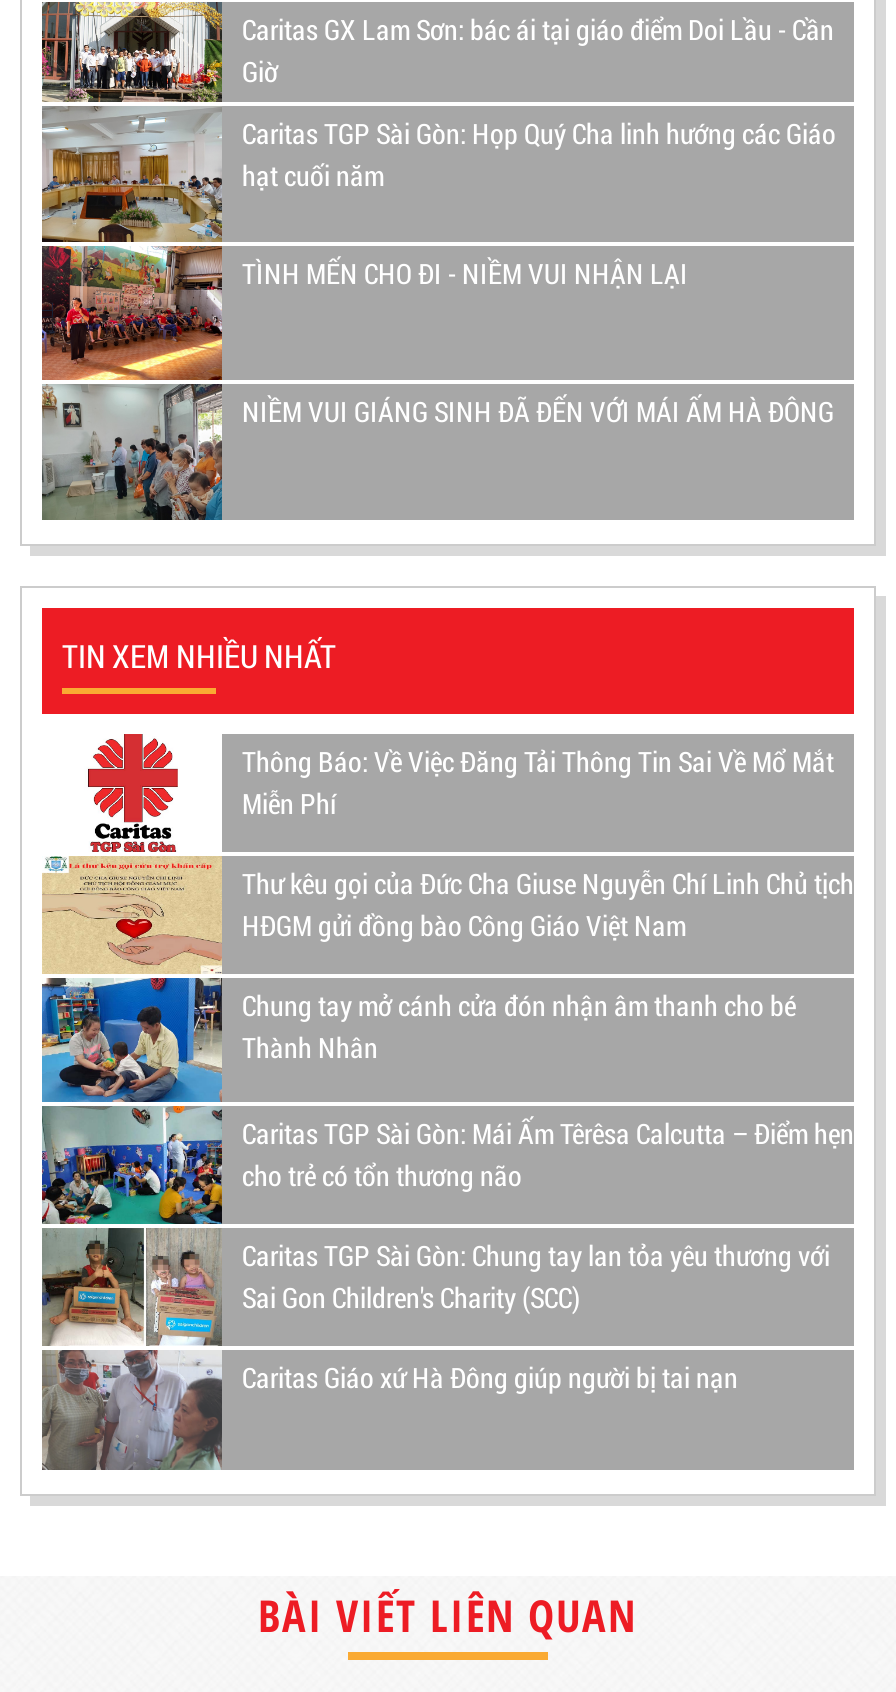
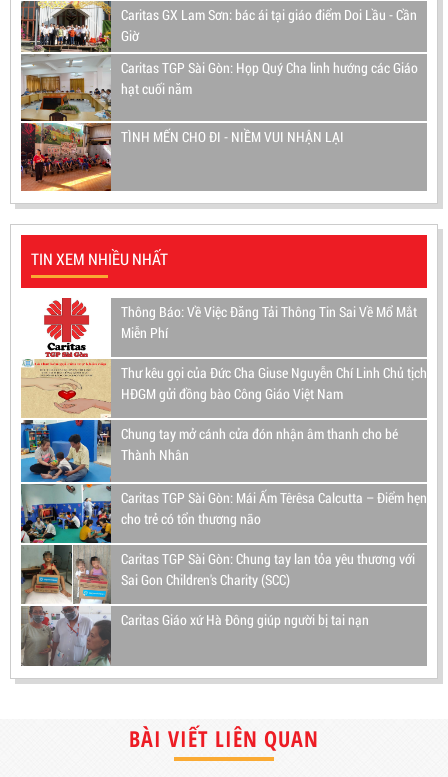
[40,379,834,521] [image] | NIỀM VUI GIÁNG SINH ĐÃ ĐẾN VỚI MÁI ẤM HÀ ĐÔNG -> none

